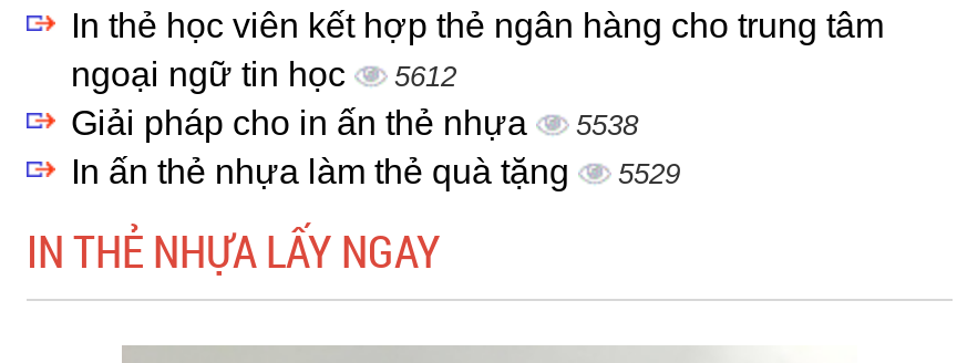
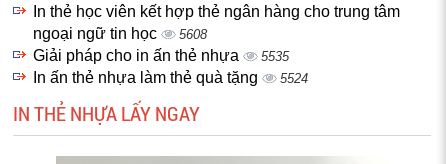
[71,55,456,93] ngoại ngữ tin học 5612 -> [33,25,207,42] ngoại ngữ tin học 5608
[71,104,638,142] Giải pháp cho in ấn thẻ nhựa 5538 -> [33,47,289,64] Giải pháp cho in ấn thẻ nhựa 5535
[71,153,680,190] In ấn thẻ nhựa làm thẻ quà tặng 5529 -> [33,69,308,86] In ấn thẻ nhựa làm thẻ quà tặng 5524

